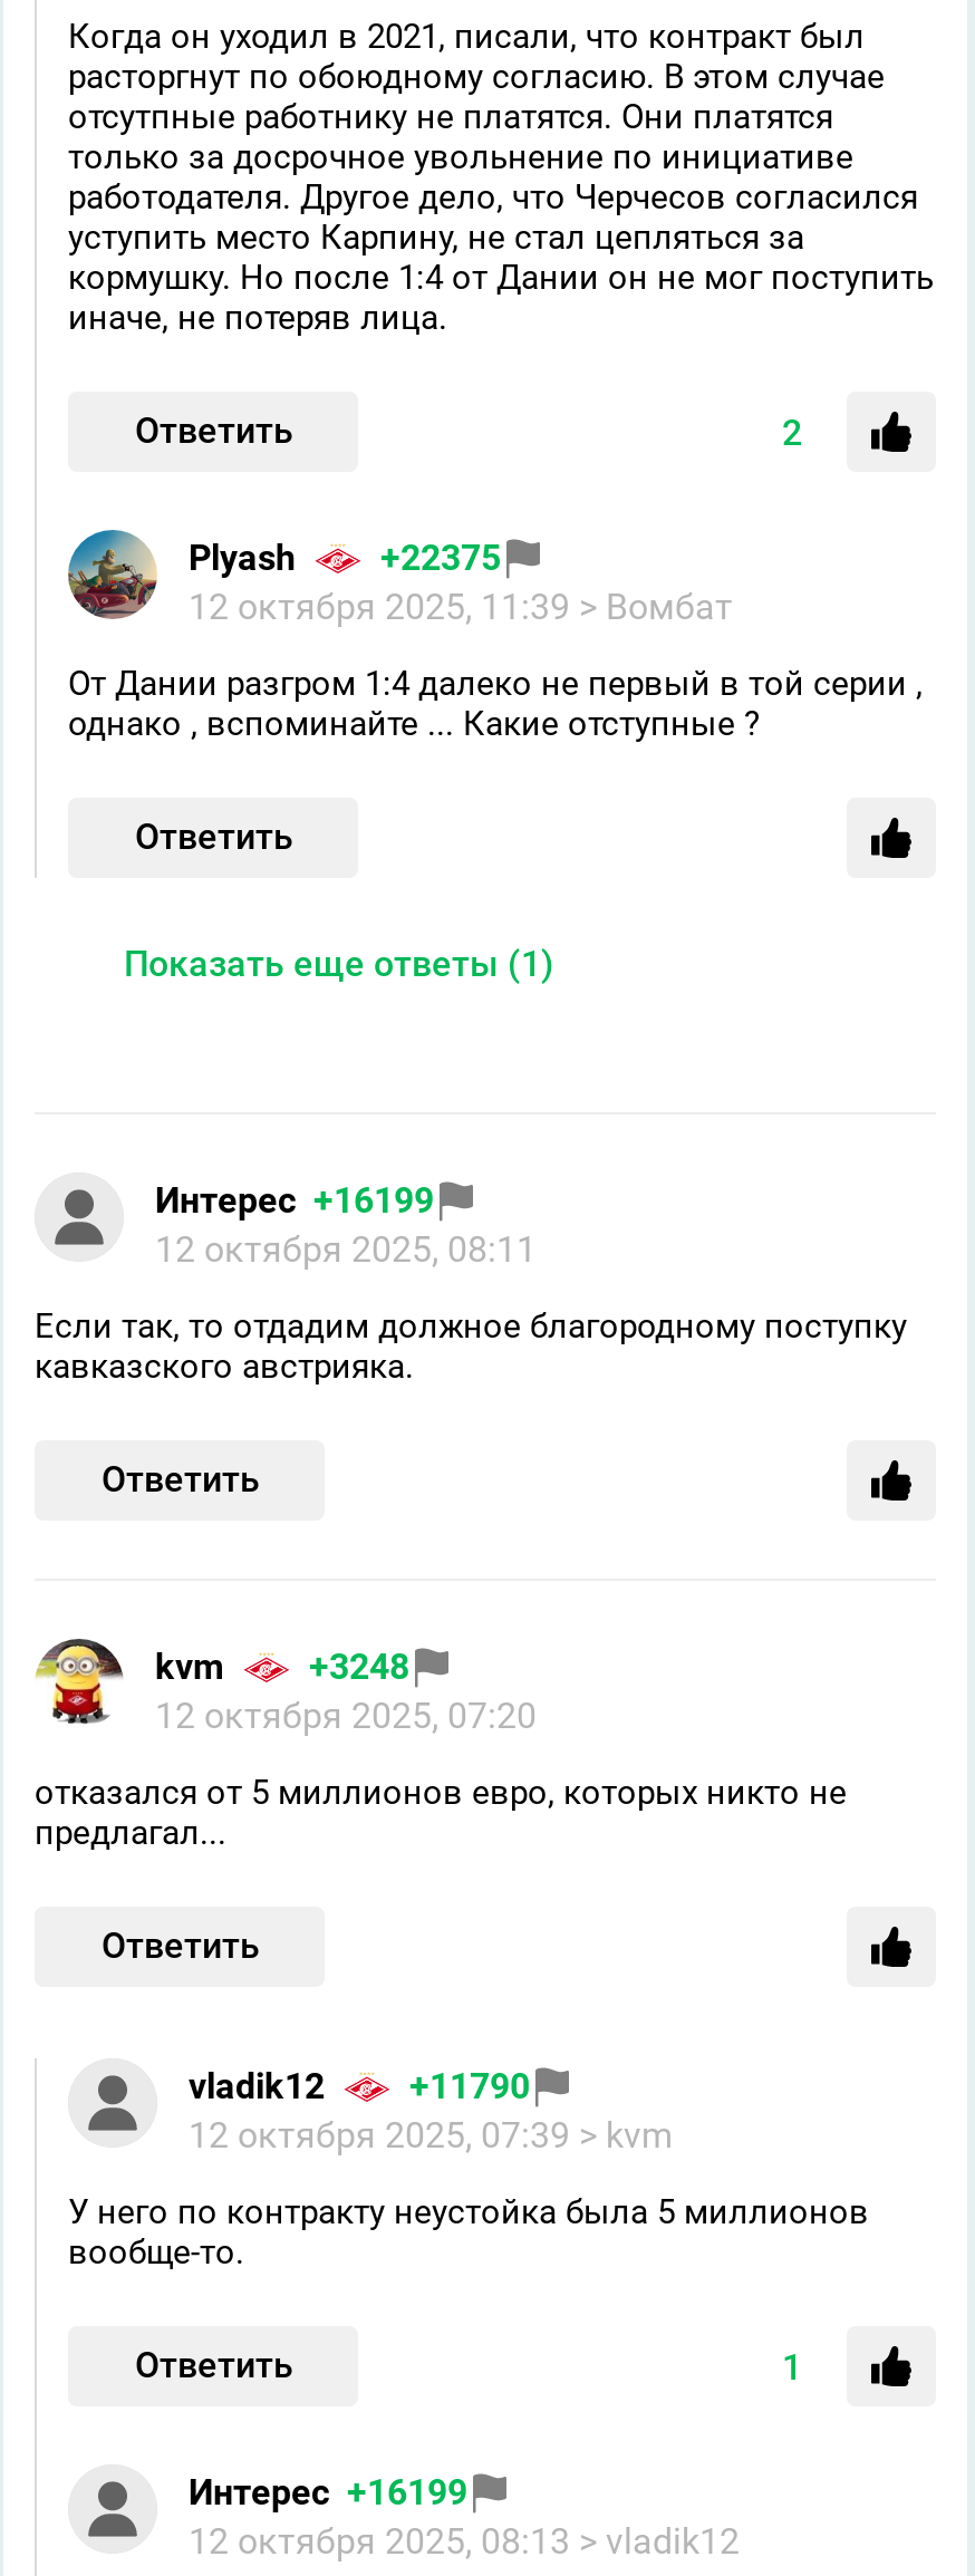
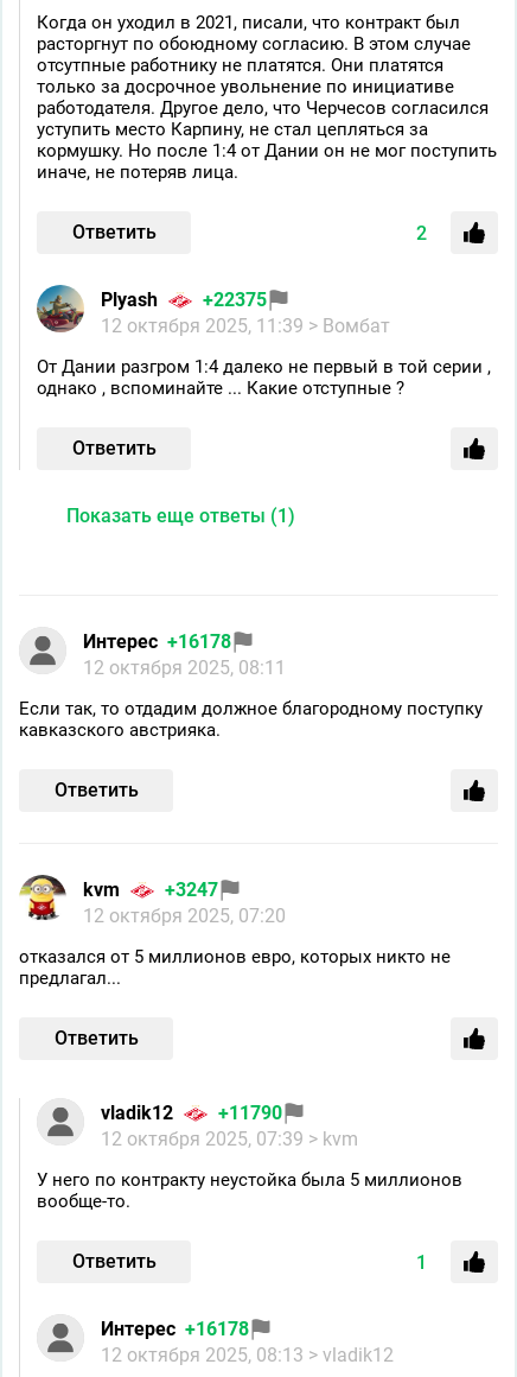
[155,1179,434,1222] Интерес +16199 -> [83,630,231,653] Интерес +16178
[155,1646,409,1688] kvm +3248 -> [83,879,218,901] kvm +3247
[189,2471,467,2514] Интерес +16199 -> [101,1318,249,1340] Интерес +16178

